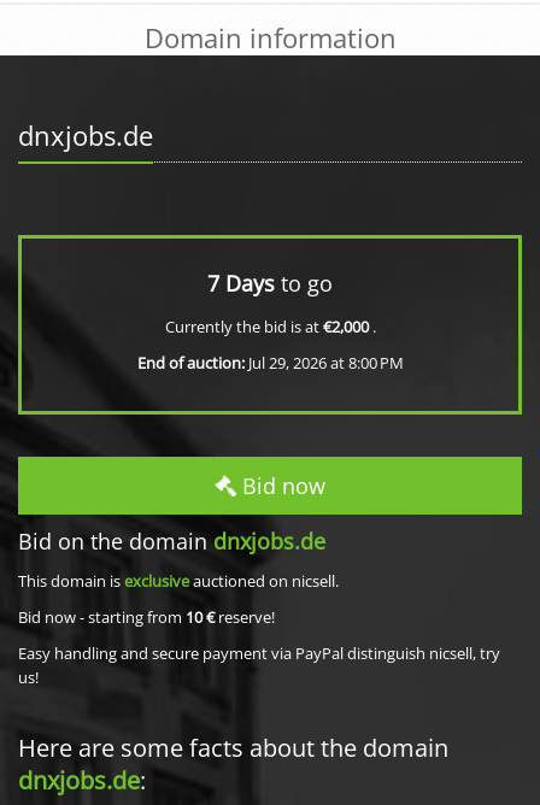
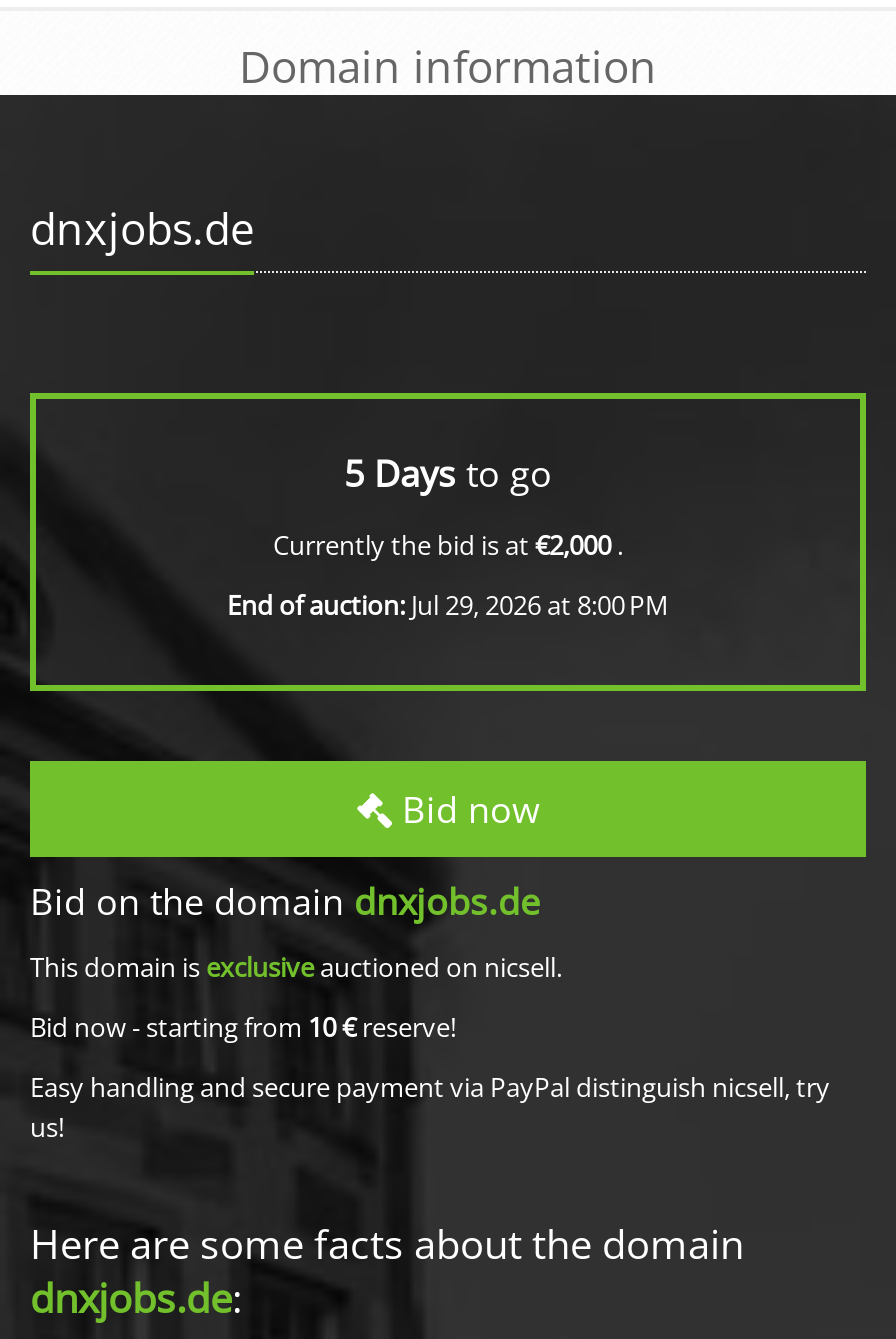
[207,269,333,298] 7 Days to go -> [344,449,552,497] 5 Days to go

